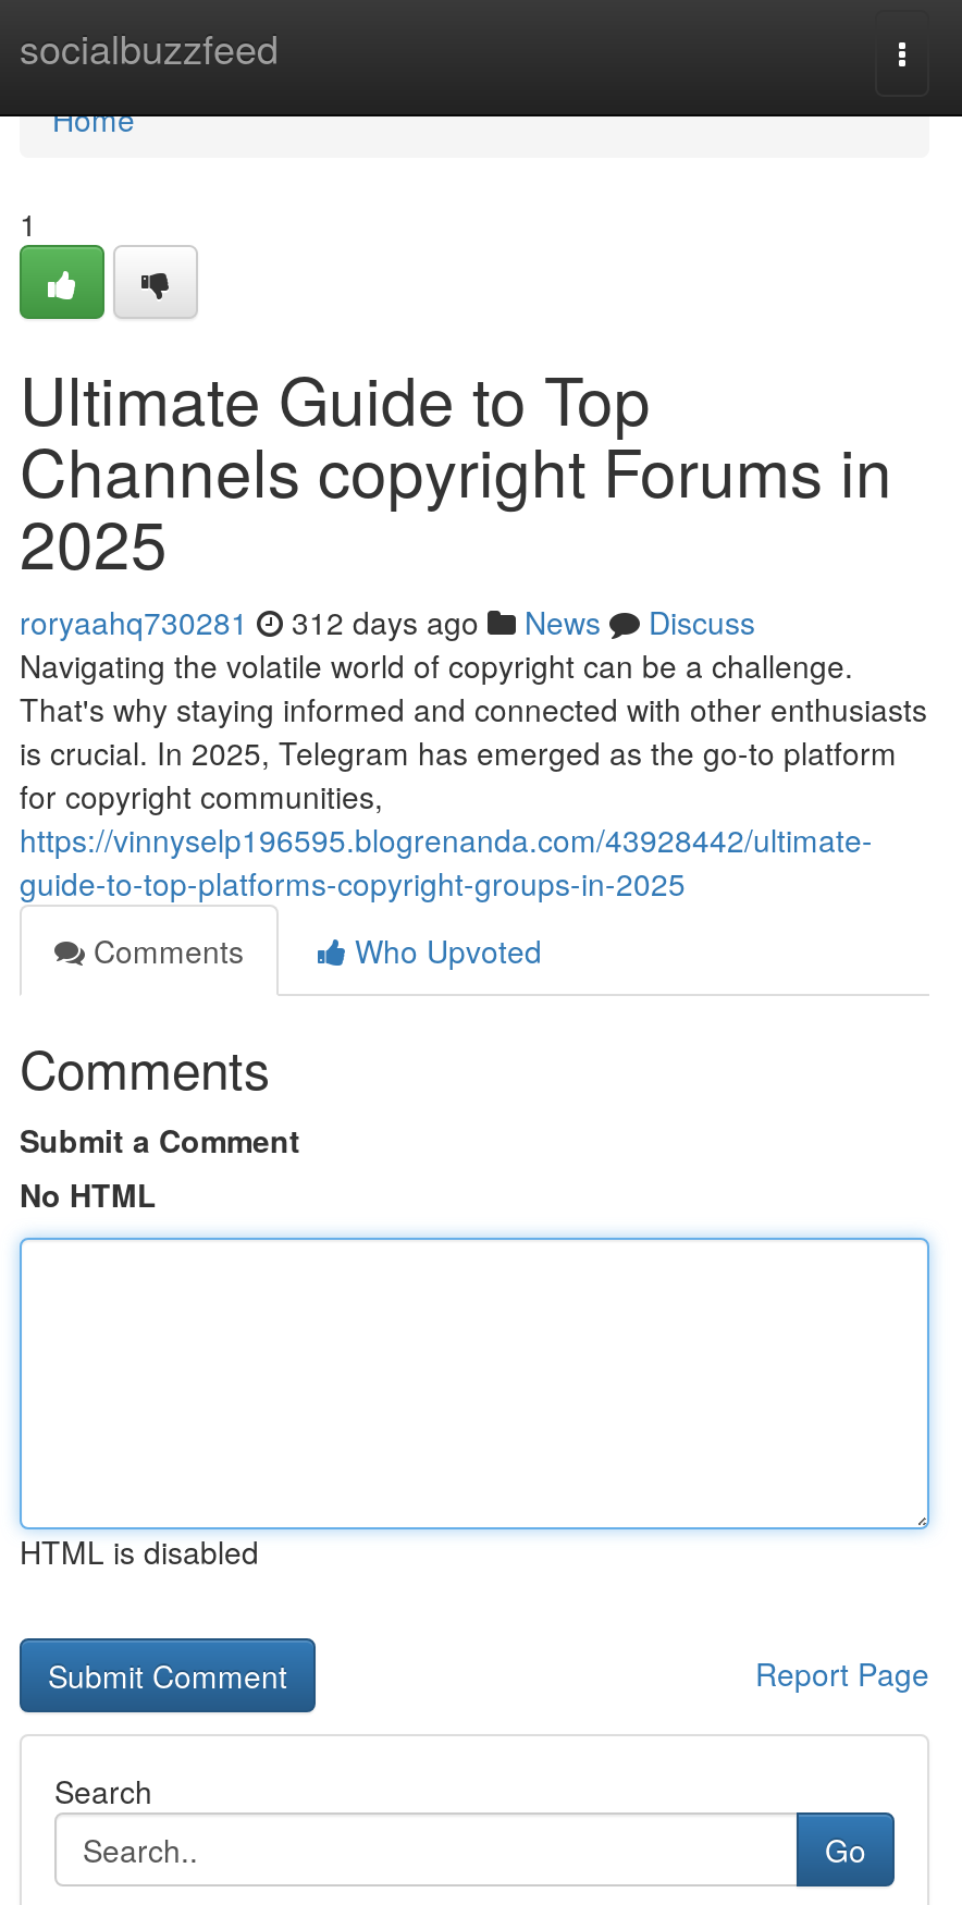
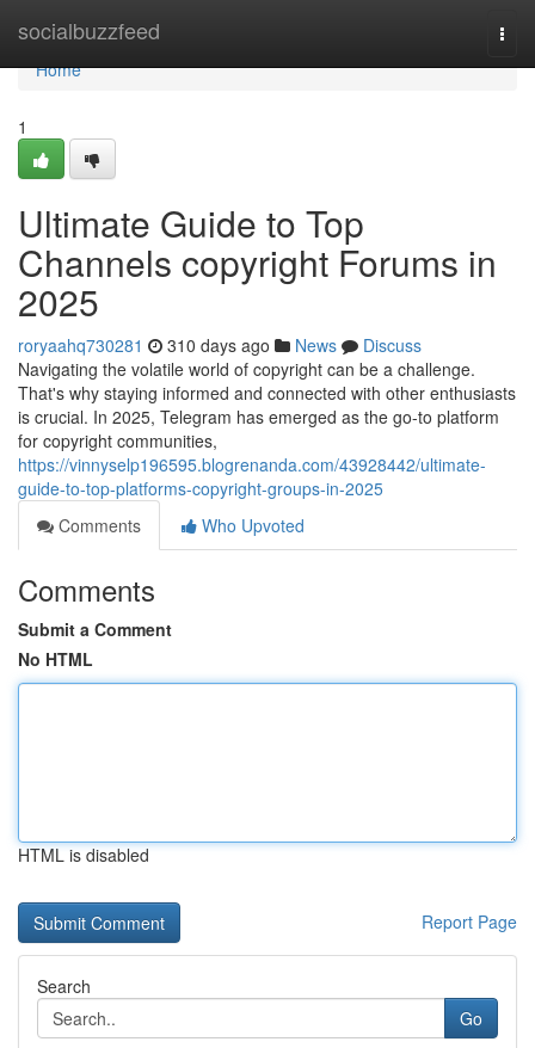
[20,600,755,643] roryaahq730281 312 days ago News Discuss -> [18,333,422,357] roryaahq730281 310 days ago News Discuss

